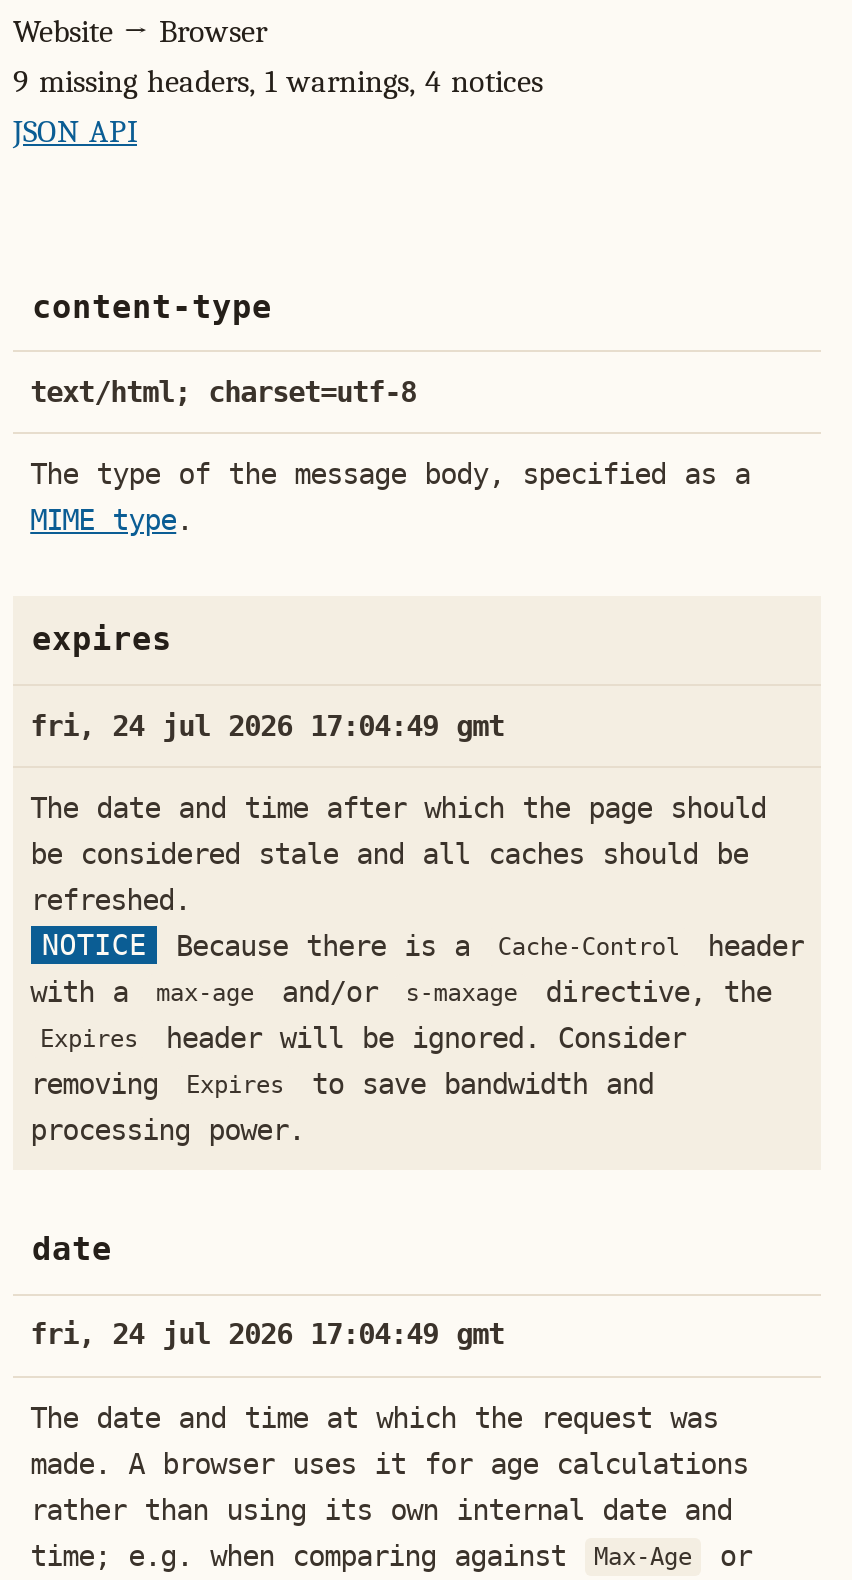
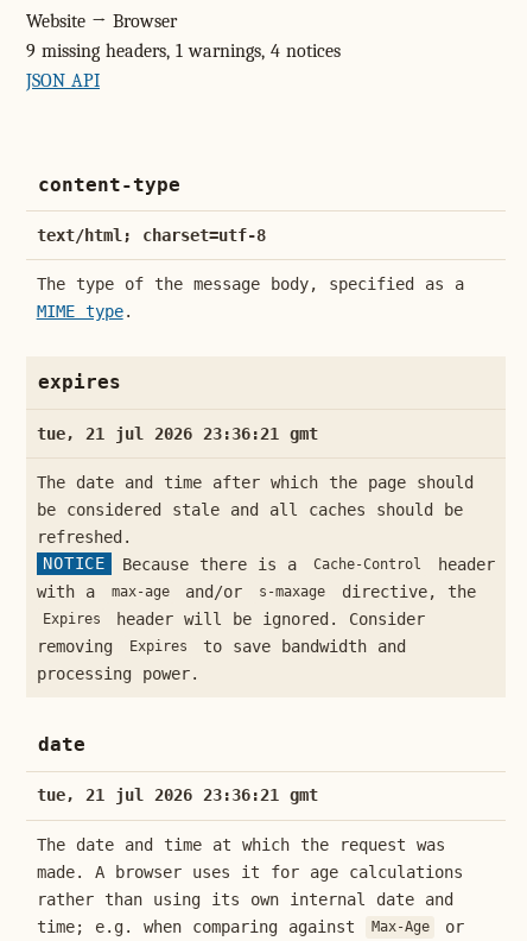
[30,709,504,741] fri, 24 jul 2026 17:04:49 gmt -> [36,424,318,443] tue, 21 jul 2026 23:36:21 gmt
[30,1319,504,1351] fri, 24 jul 2026 17:04:49 gmt -> [36,786,318,805] tue, 21 jul 2026 23:36:21 gmt

